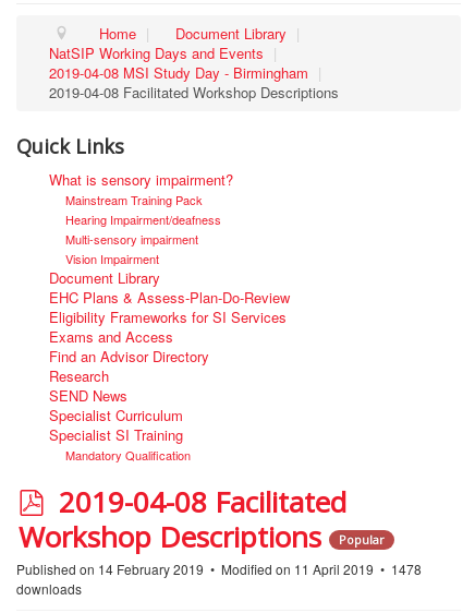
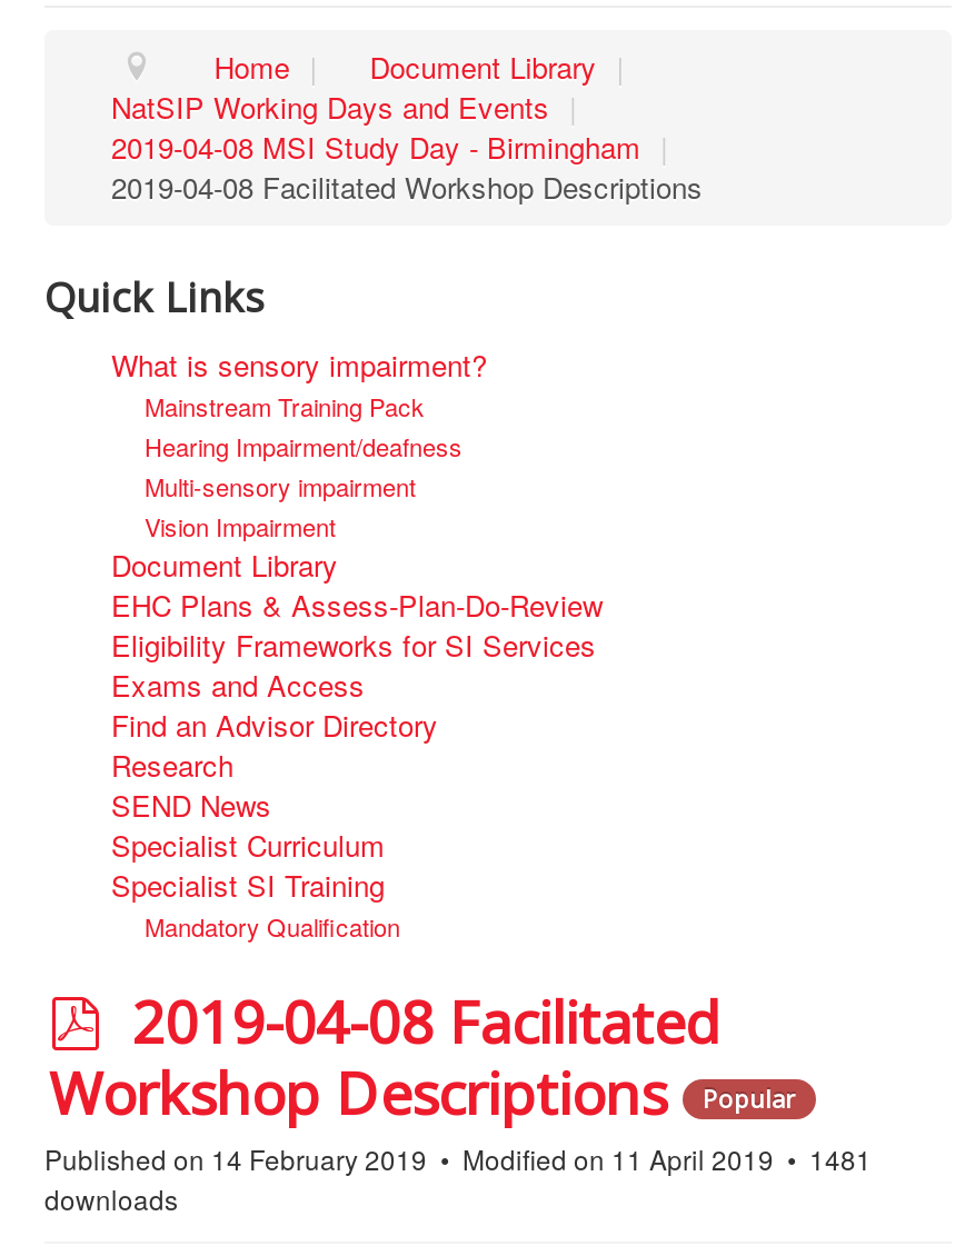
[221,560,422,578] Modified on 11 April 2019 1478 -> [462,1140,872,1178] Modified on 11 April 2019 1481

